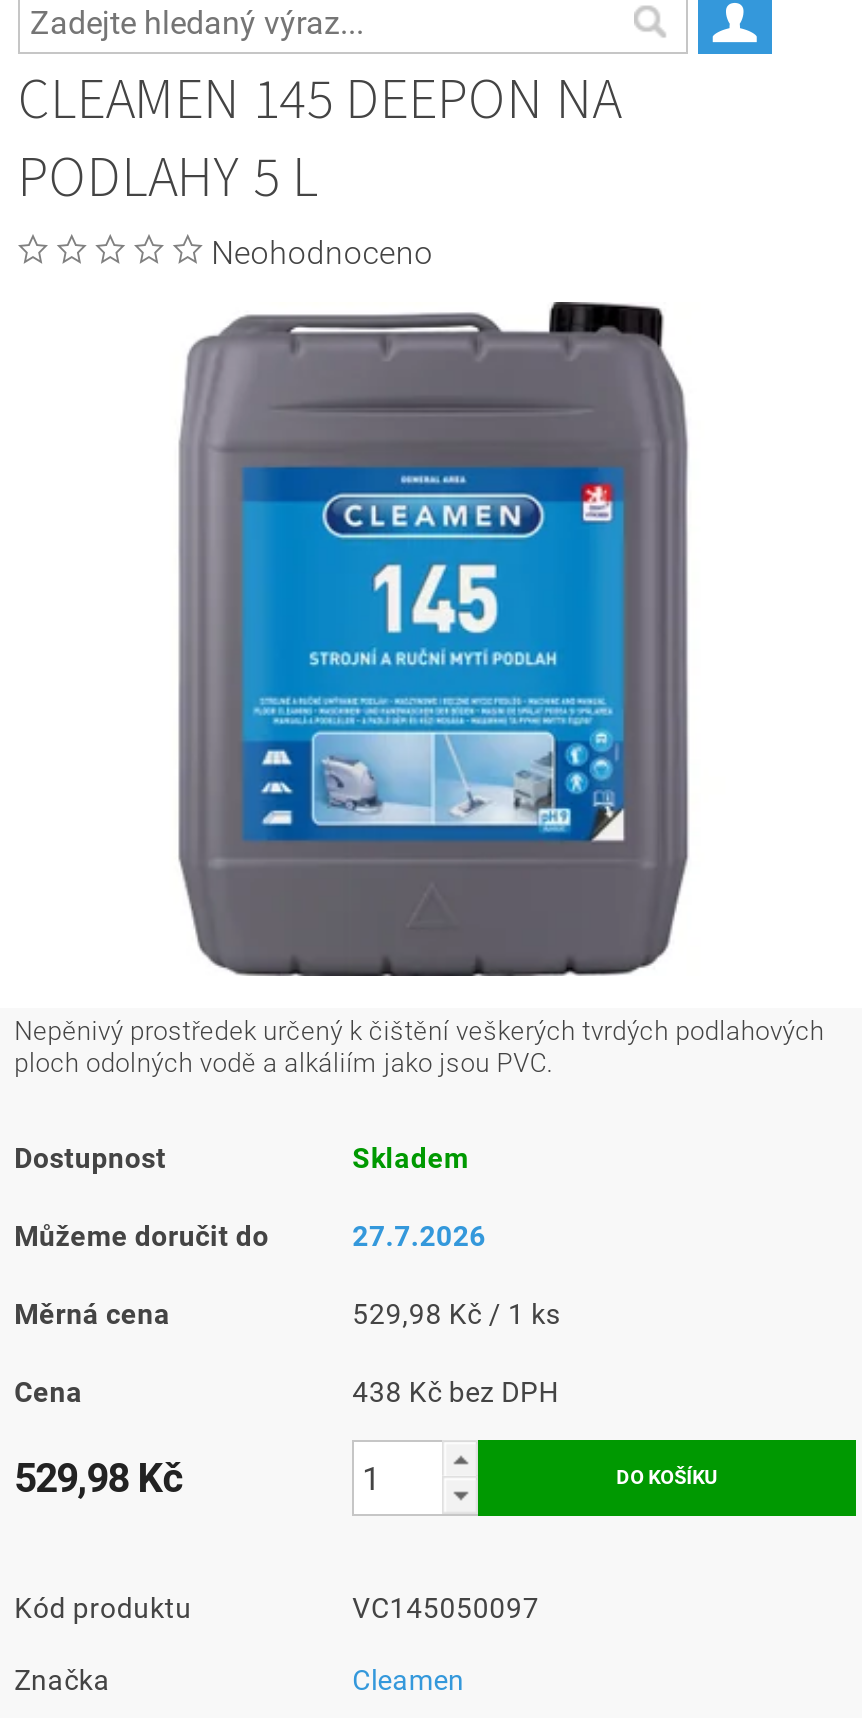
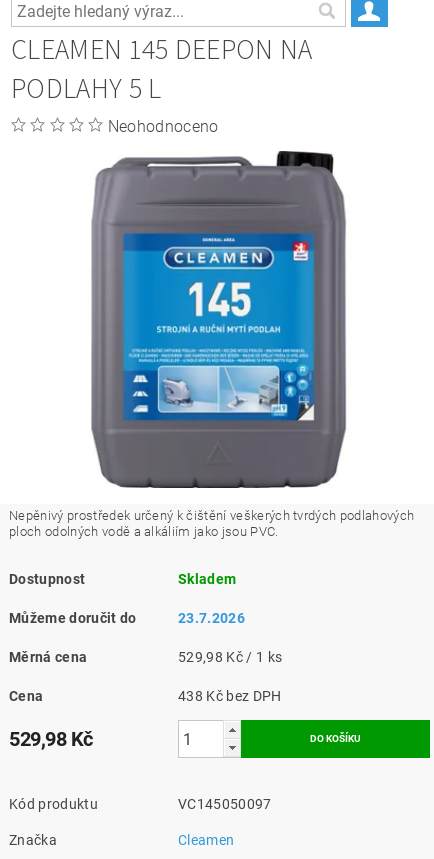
[352,1220,486,1252] 27.7.2026 -> [178,610,245,626] 23.7.2026

